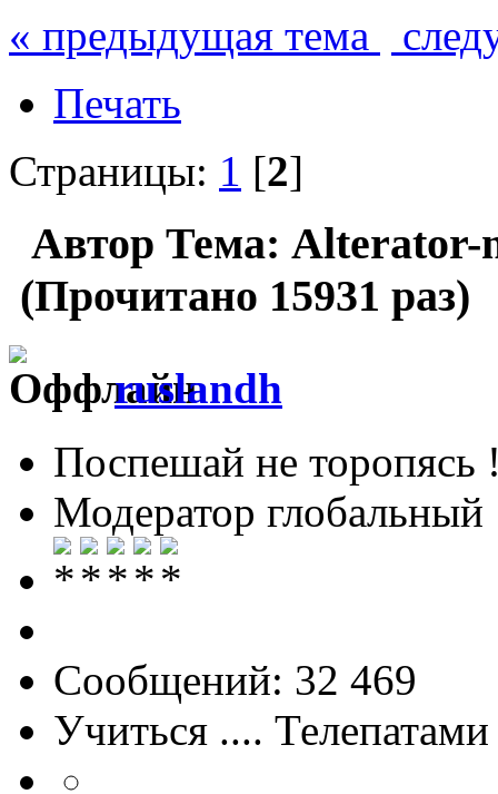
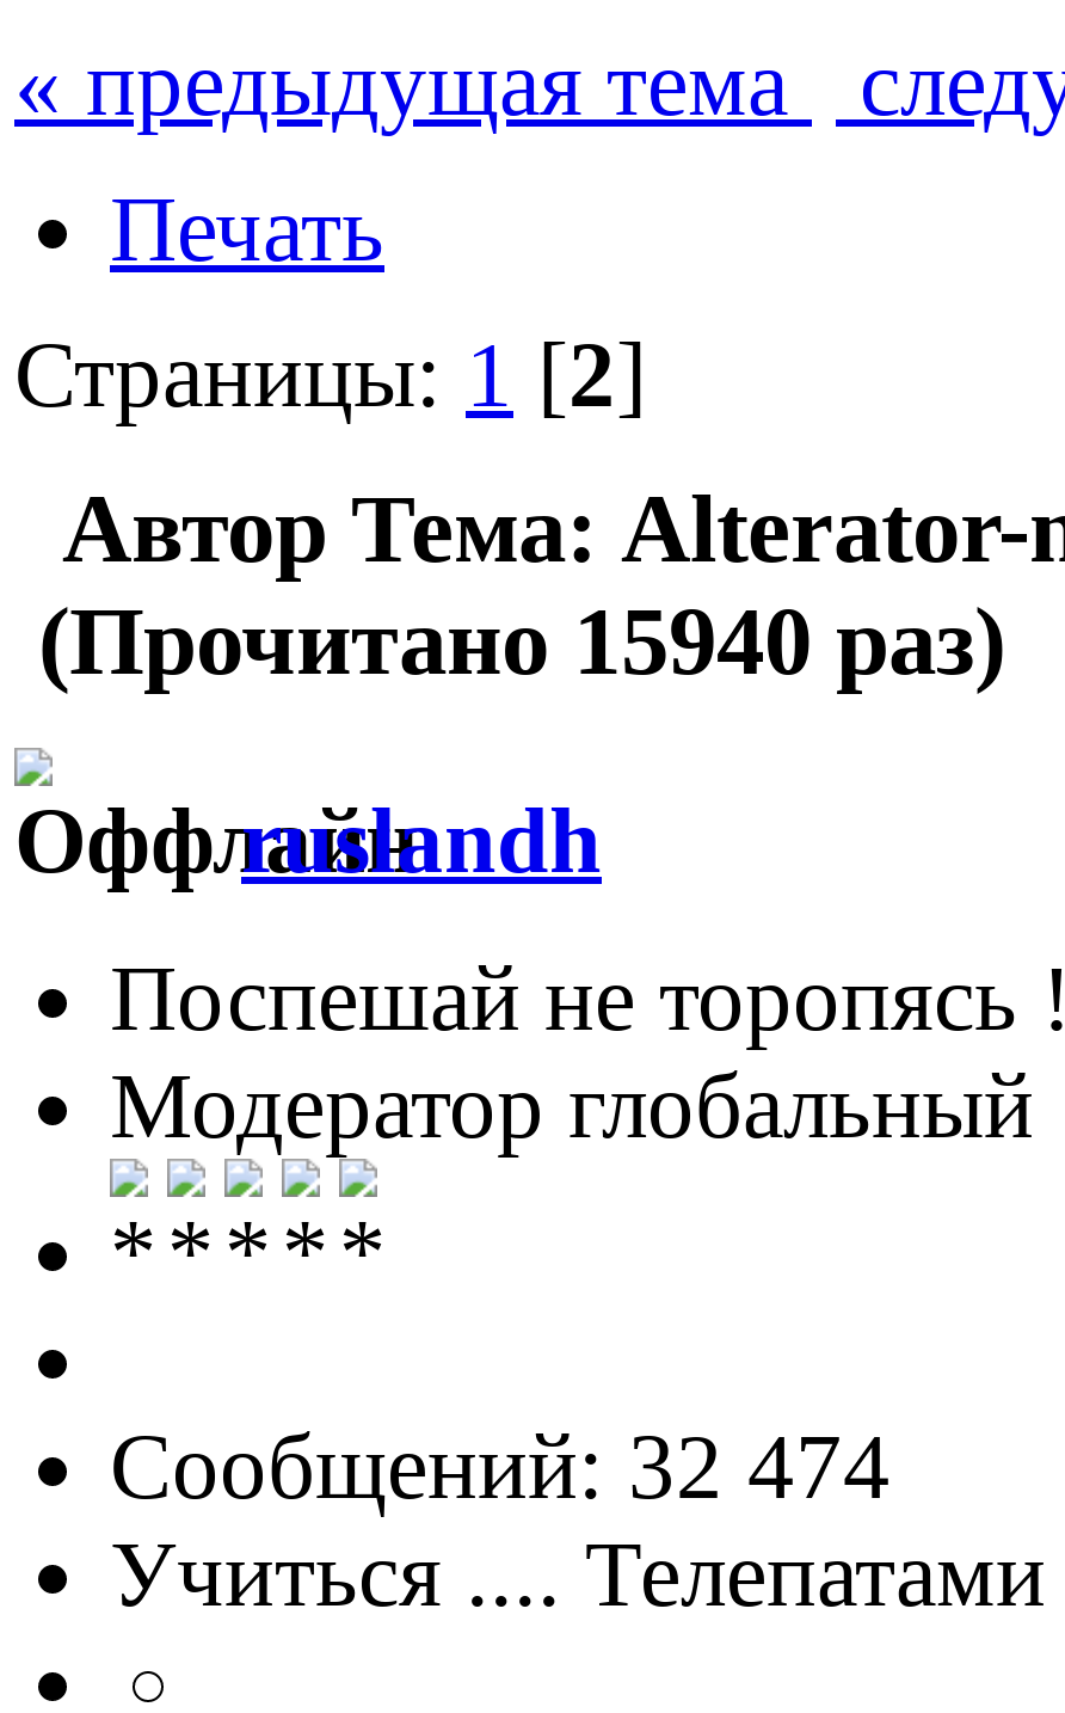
[9,270,470,320] (Прочитано 15931 раз) -> [14,587,1005,694] (Прочитано 15940 раз)
[53,656,417,704] Сообщений: 32 469 -> [110,1415,891,1517] Сообщений: 32 474

